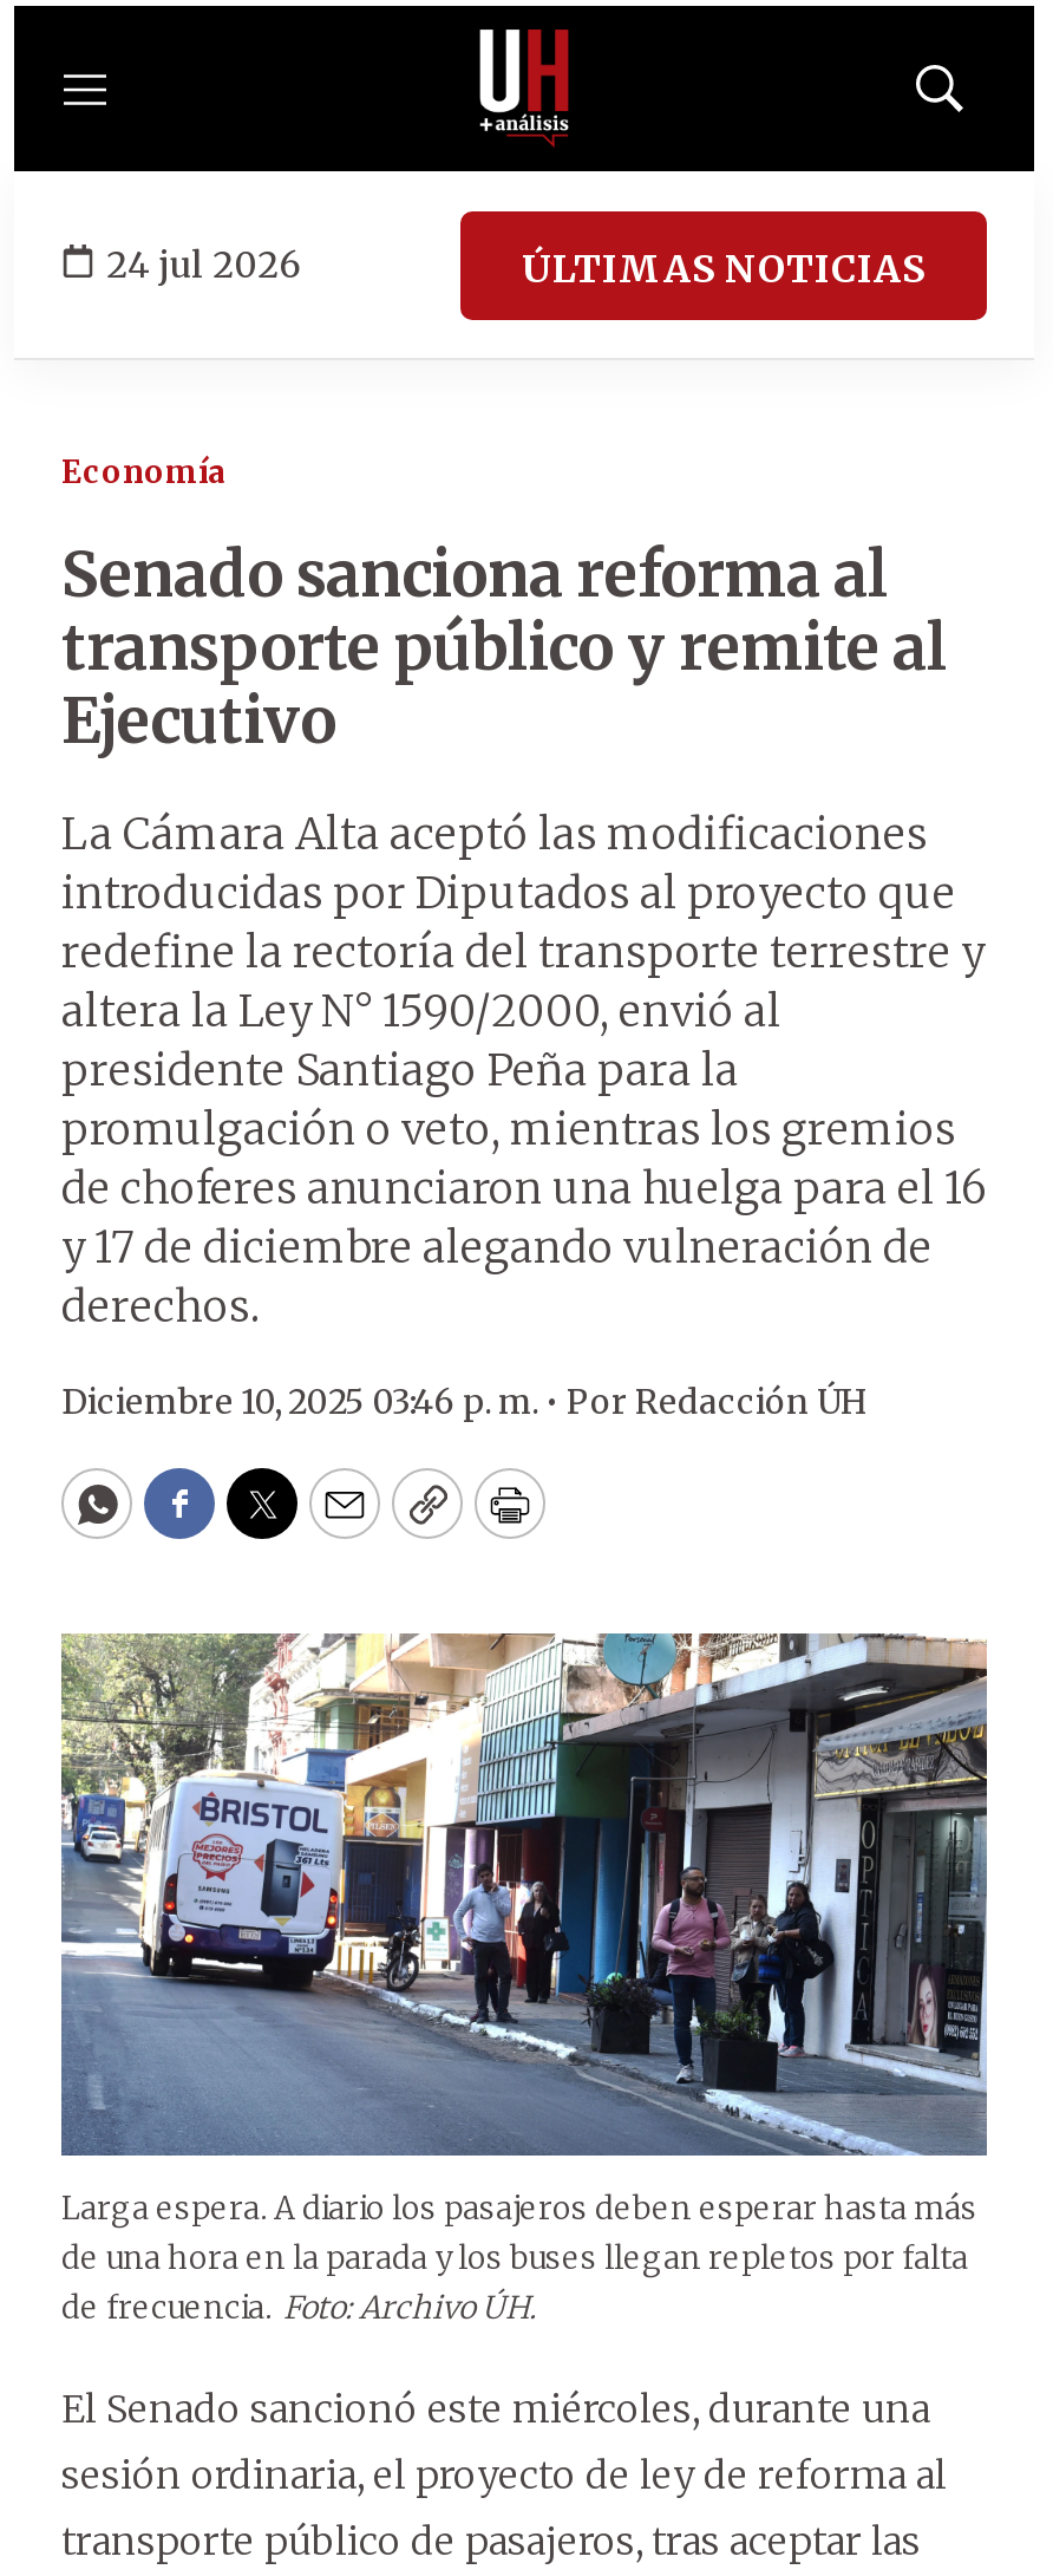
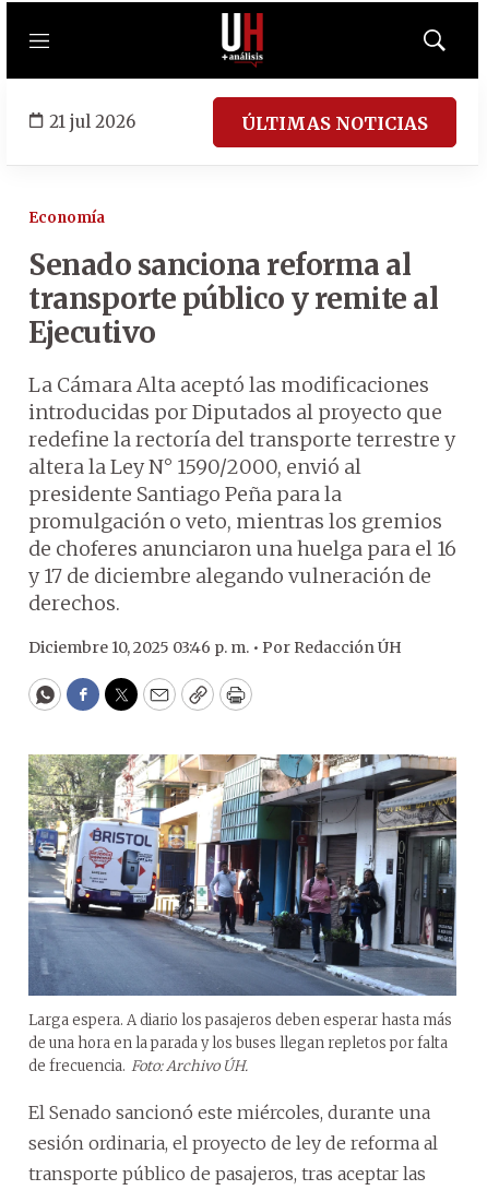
[106,241,300,286] 24 jul 2026 -> [49,111,135,132] 21 jul 2026

